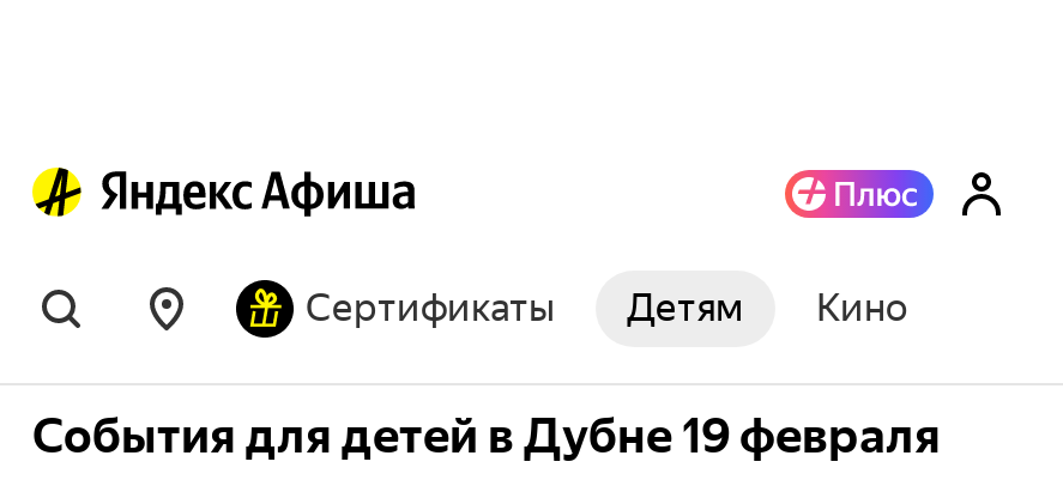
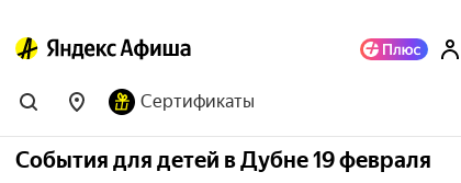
[627,285,907,330] Детям | Кино -> none

